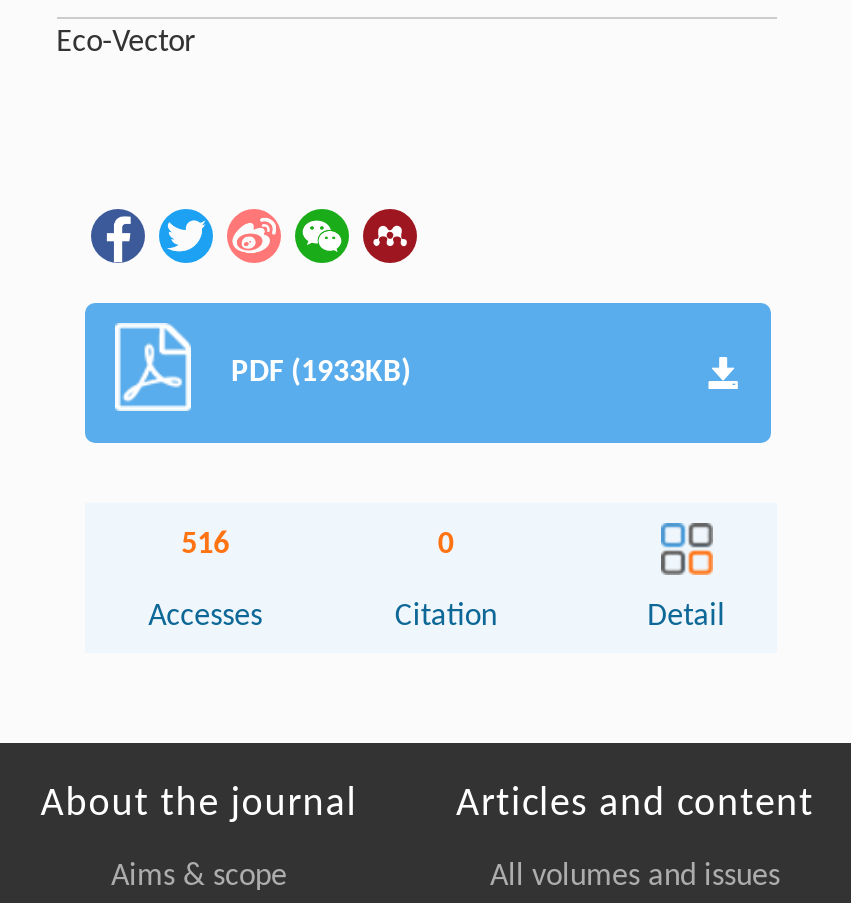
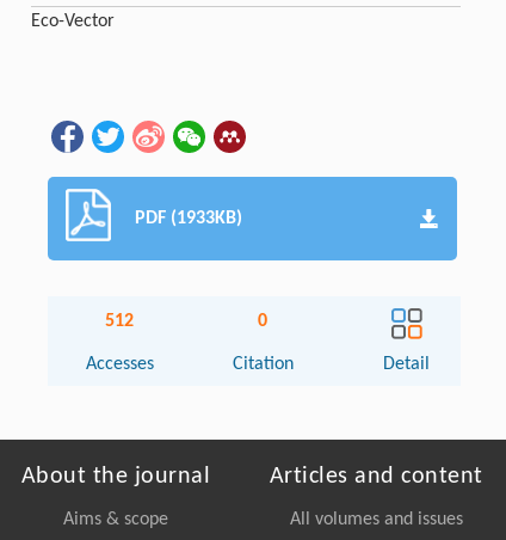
[181,529,229,561] 516 -> [105,312,134,331] 512

